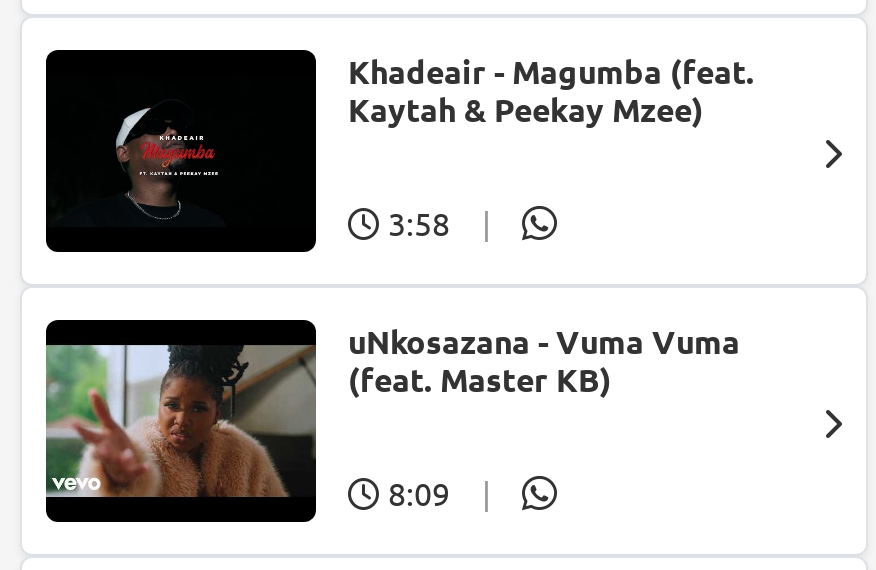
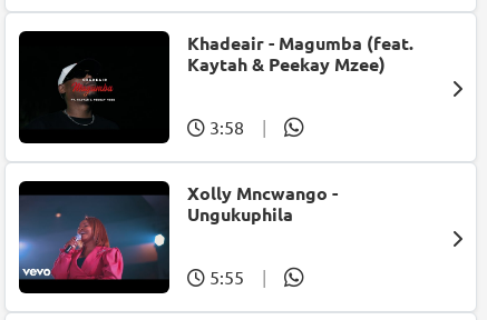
[44,320,740,498] [image] | uNkosazana - Vuma Vuma | (feat. Master KB) -> [18,181,338,280] [image] | Xolly Mncwango - | Ungukuphila
[388,472,450,512] 8:09 -> [210,265,244,288] 5:55

